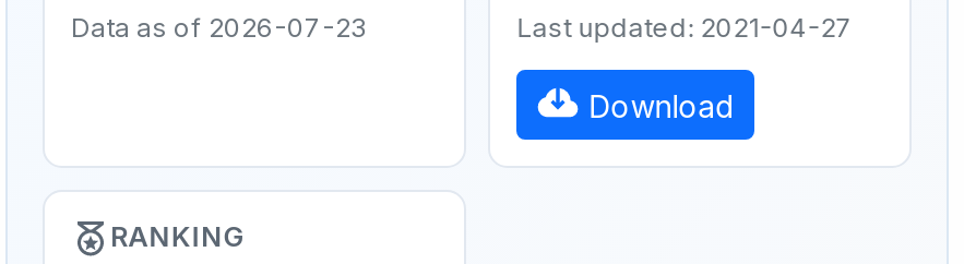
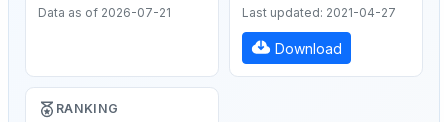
[71,10,368,43] Data as of 2026-07-23 -> [38,5,171,20] Data as of 2026-07-21

